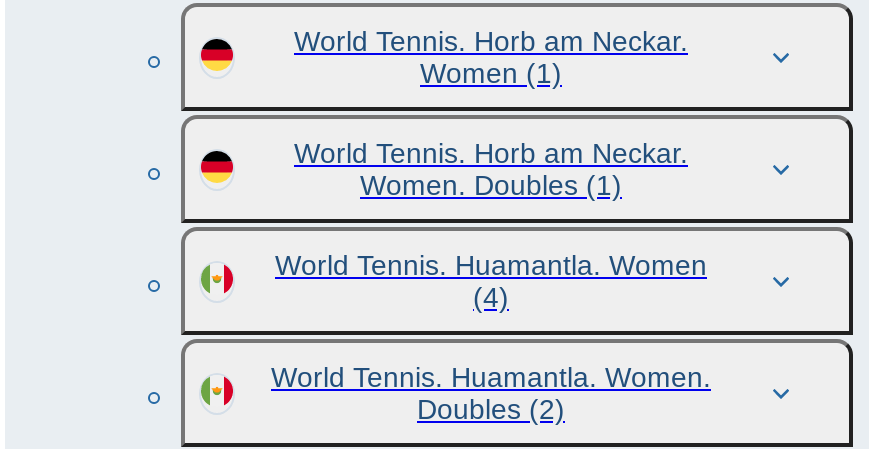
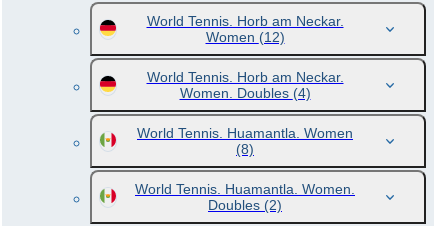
[420,57,562,89] Women (1) -> [205,29,284,45] Women (12)
[360,169,622,201] Women. Doubles (1) -> [179,85,310,101] Women. Doubles (4)
[473,281,509,313] (4) -> [236,141,254,157] (8)

